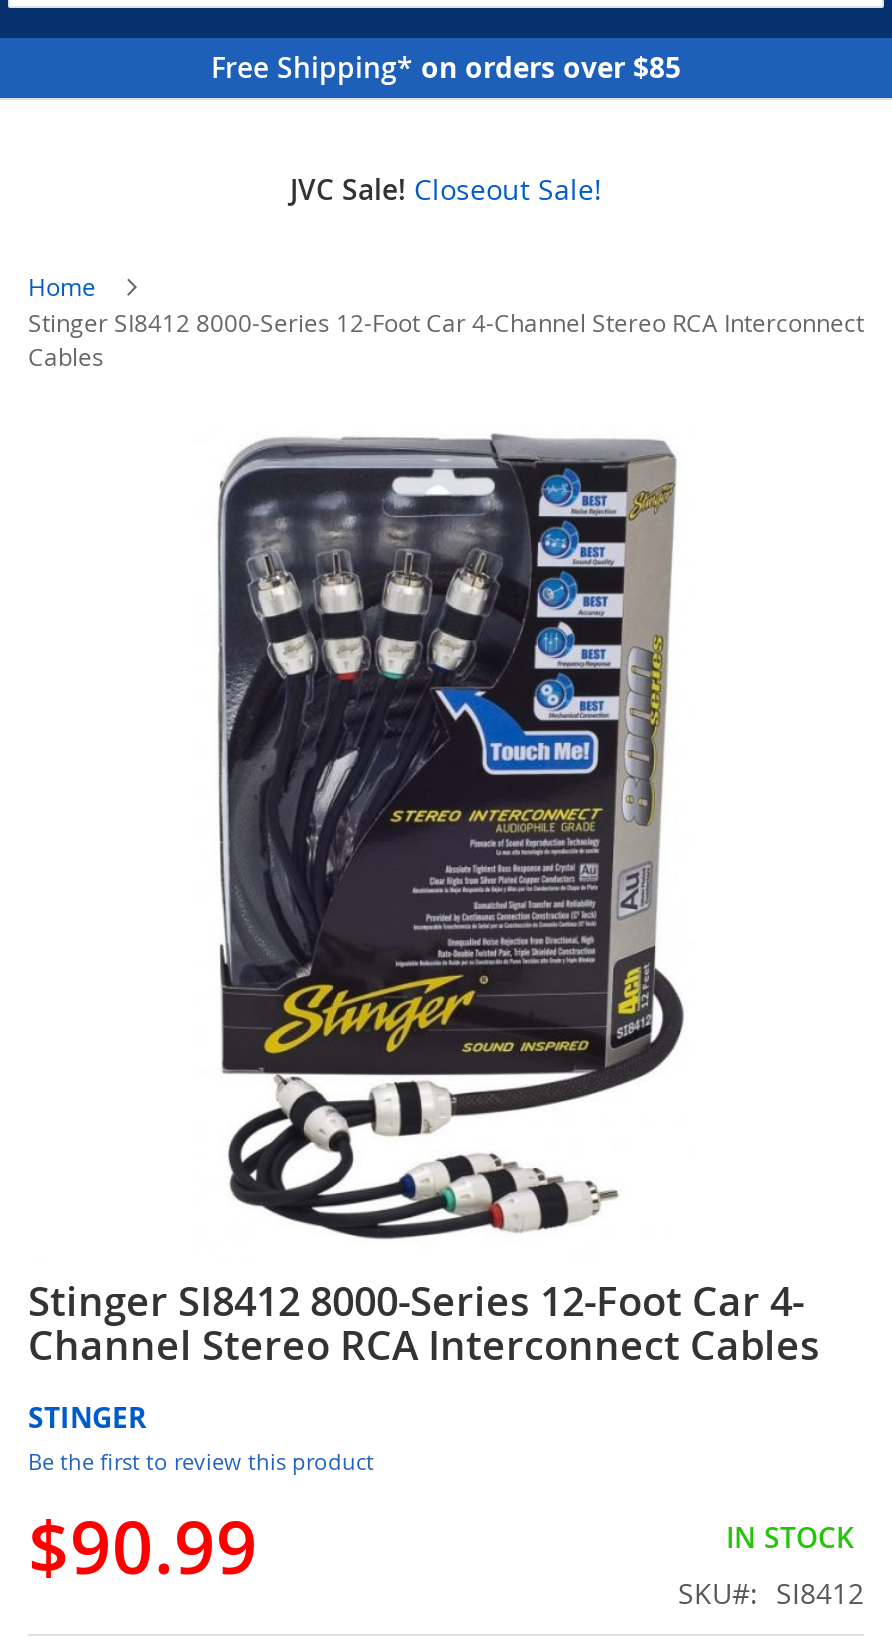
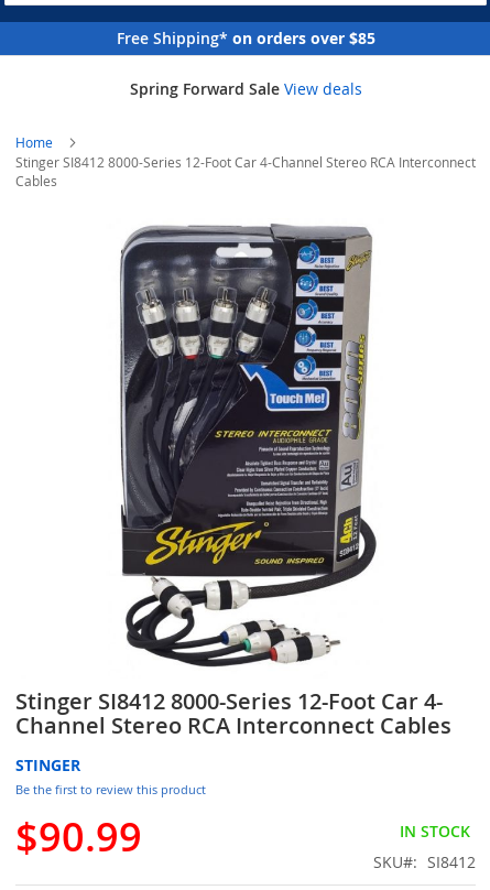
[290,170,602,208] JVC Sale! Closeout Sale! -> [129,78,362,99] Spring Forward Sale View deals

